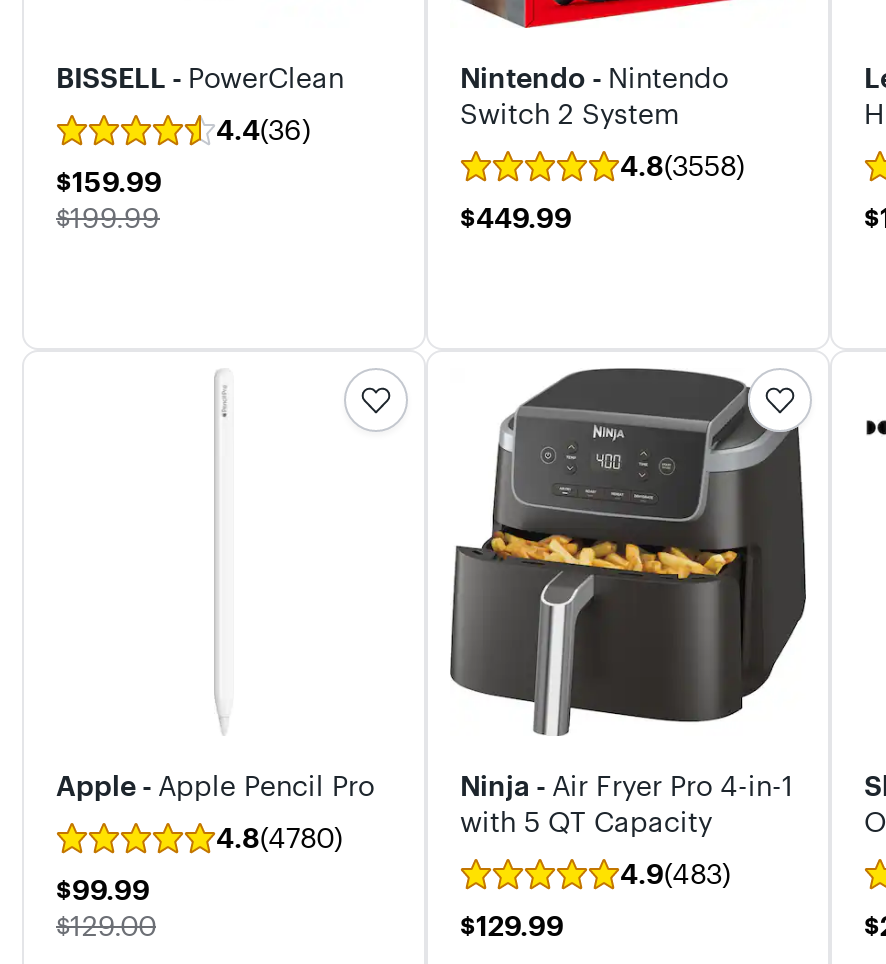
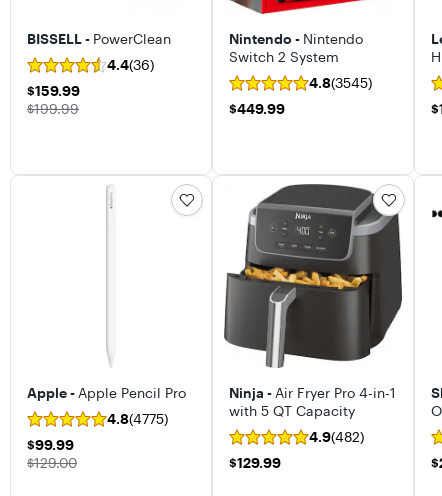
[620,148,744,184] 4.8(3558) -> [309,74,372,92] 4.8(3545)
[216,820,342,856] 4.8(4780) -> [107,410,168,428] 4.8(4775)
[620,856,730,892] 4.9(483) -> [309,428,364,446] 4.9(482)

